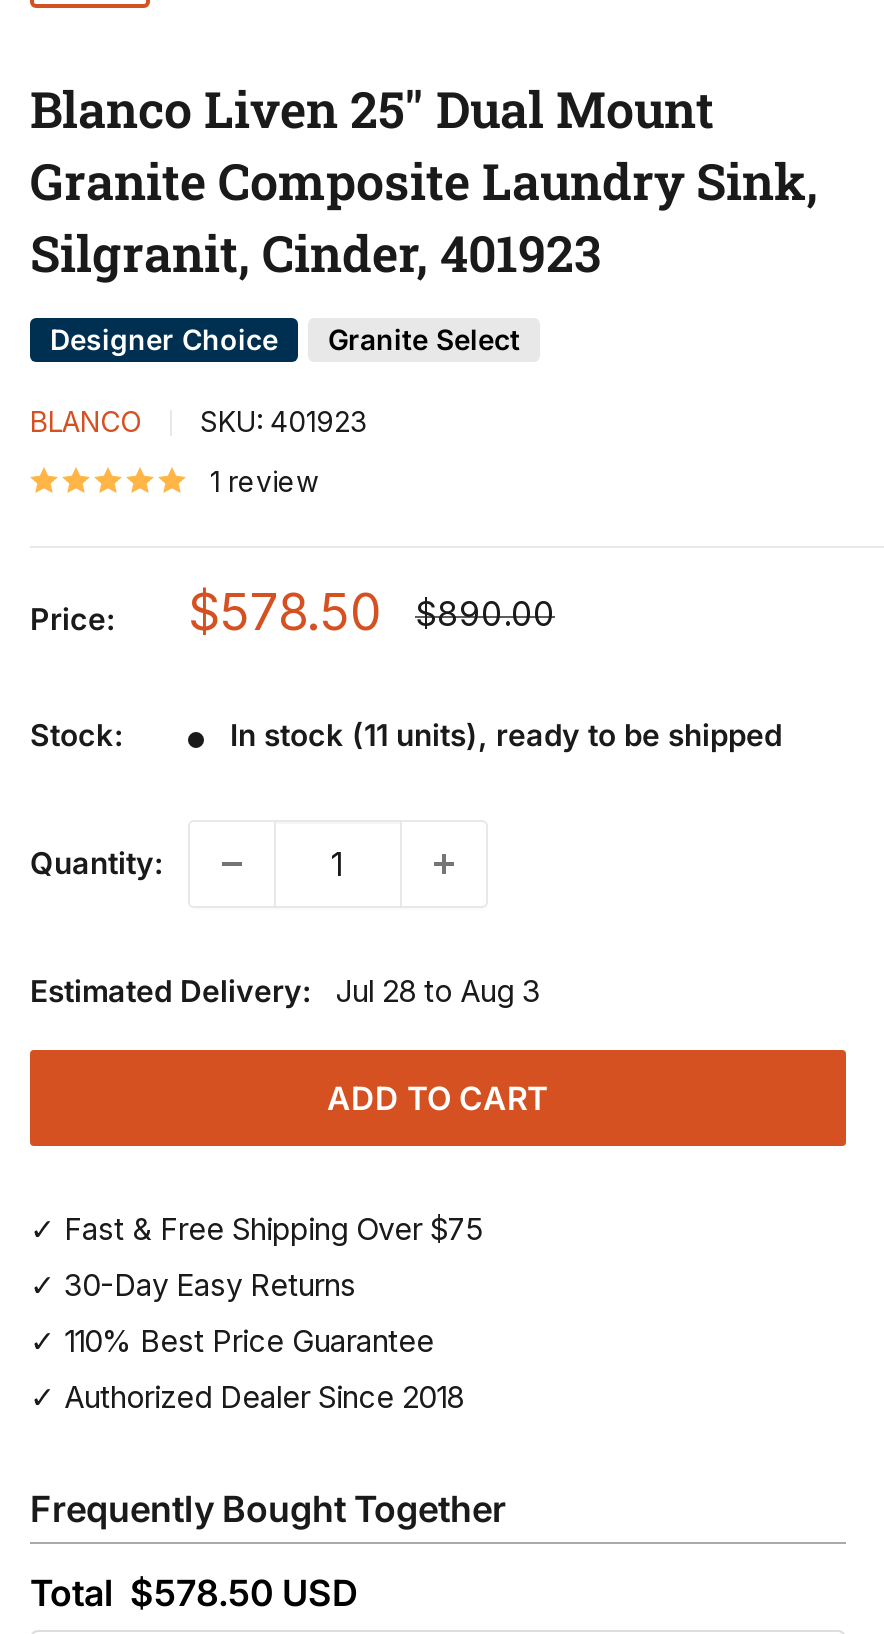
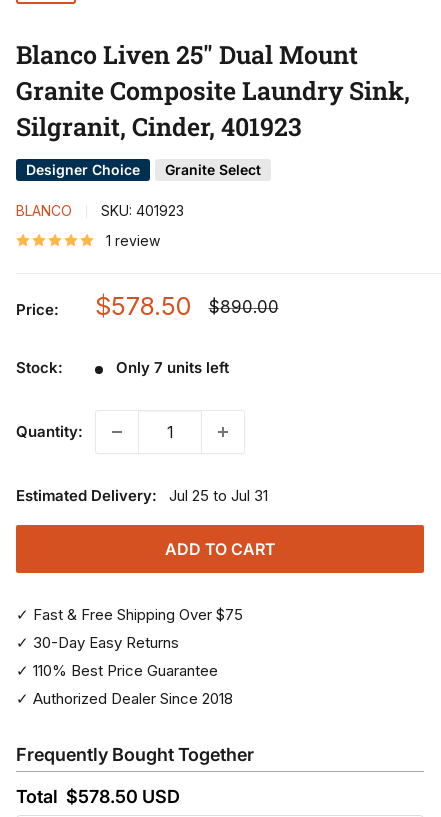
[230,716,782,754] In stock (11 units), ready to be shipped -> [116,358,229,377] Only 7 units left
[30,972,540,1010] Estimated Delivery: Jul 28 to Aug 3 -> [16,486,268,505] Estimated Delivery: Jul 25 to Jul 31

